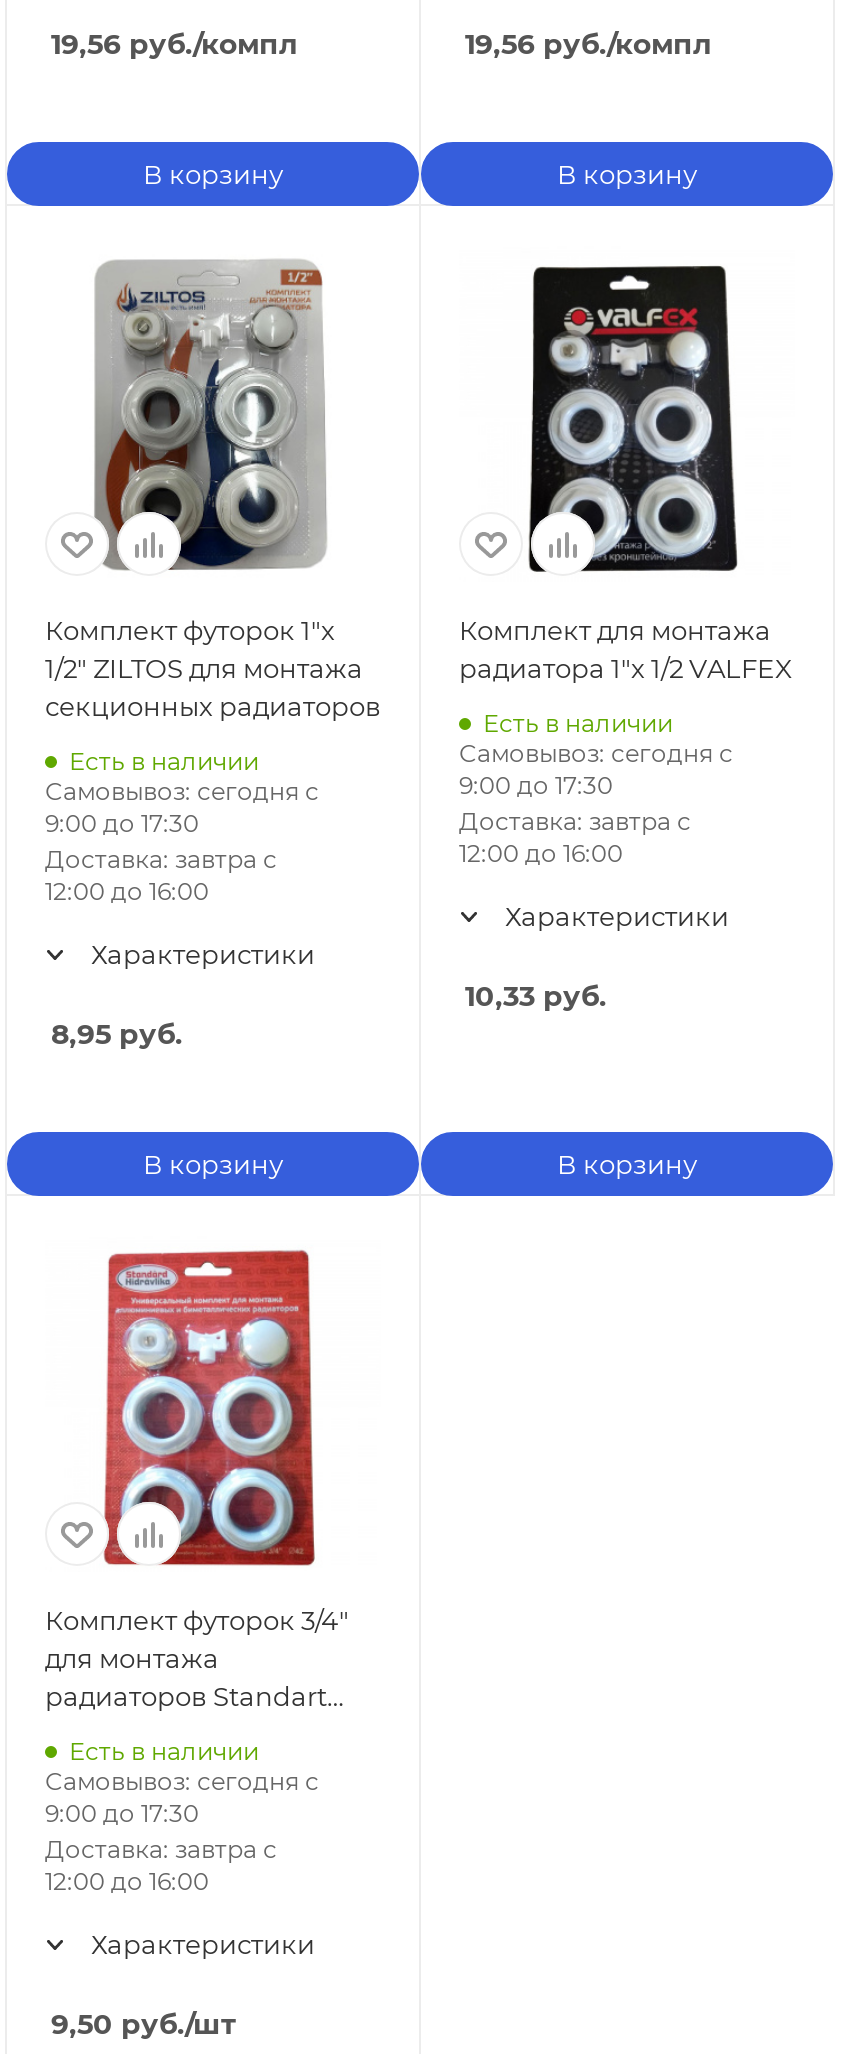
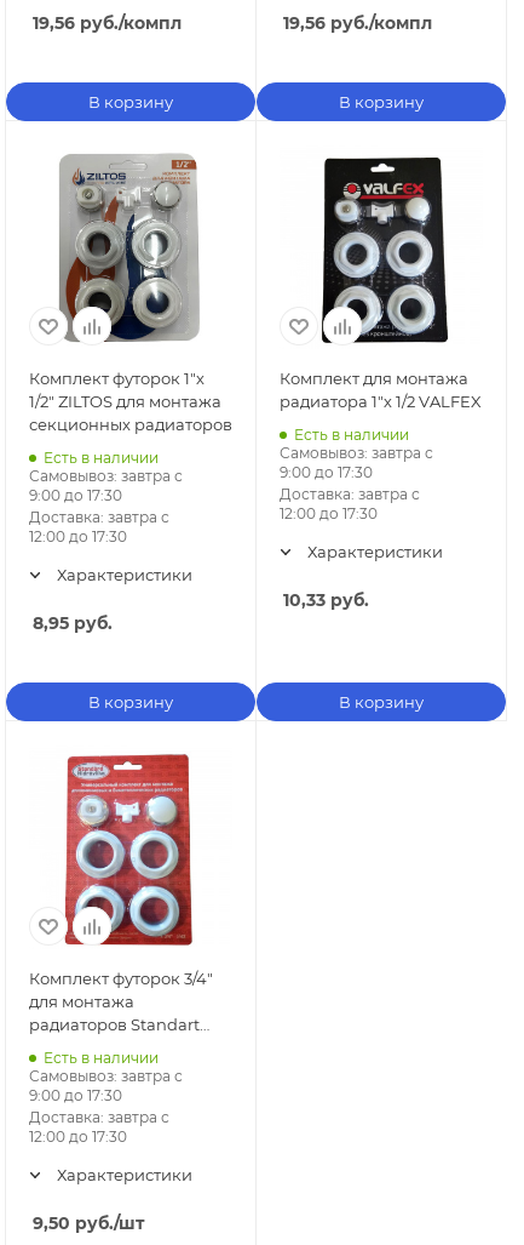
[459,738,733,768] Самовывоз: сегодня с -> [280,444,433,462] Самовывоз: завтра с
[45,776,319,806] Самовывоз: сегодня с -> [29,467,183,485] Самовывоз: завтра с
[459,838,623,868] 12:00 до 16:00 -> [280,504,378,523] 12:00 до 17:30
[45,876,209,906] 12:00 до 16:00 -> [29,527,127,546] 12:00 до 17:30
[45,1766,319,1796] Самовывоз: сегодня с -> [29,1067,183,1085] Самовывоз: завтра с
[45,1866,209,1896] 12:00 до 16:00 -> [29,1128,127,1146] 12:00 до 17:30

